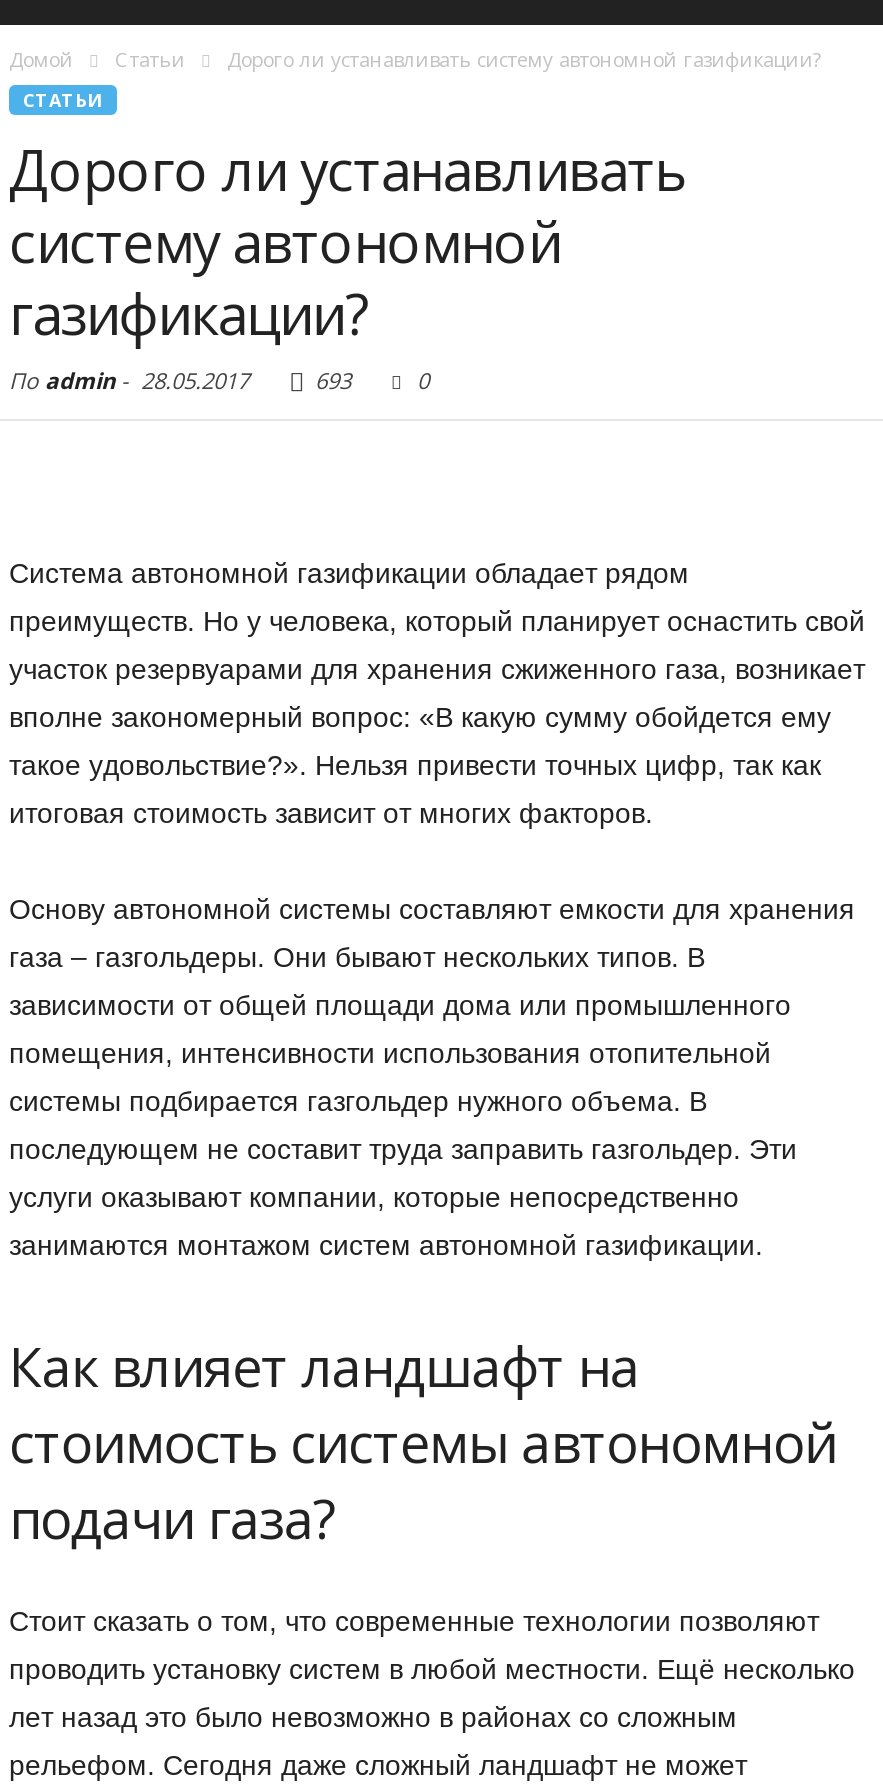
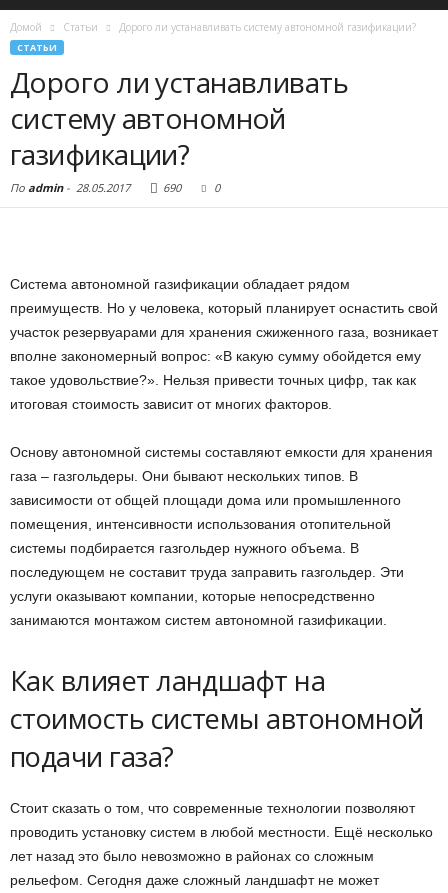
[315,365,351,395] 693 -> [163,180,181,195] 690

